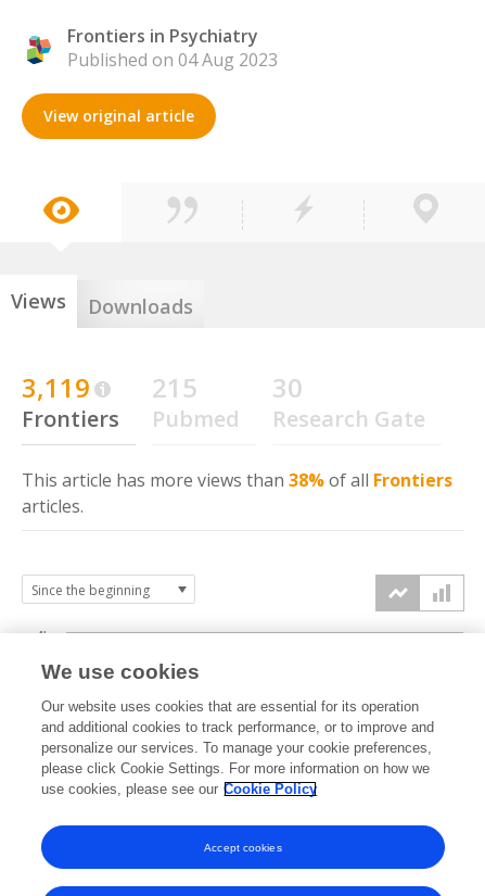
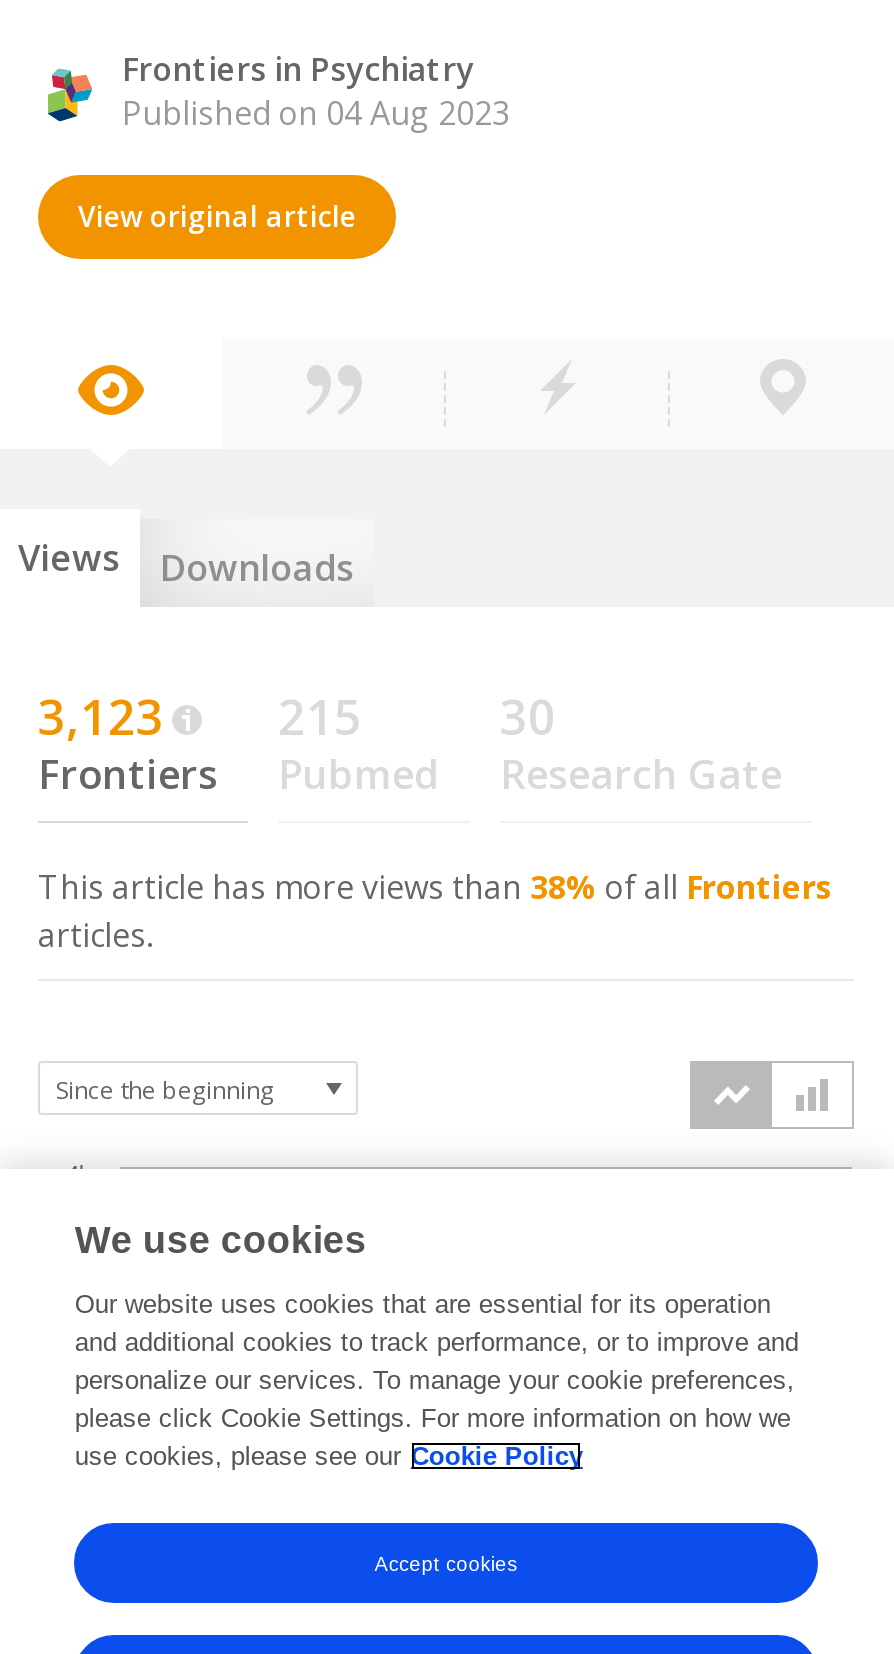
[22,369,90,405] 3,119 -> [38,683,164,749] 3,123

